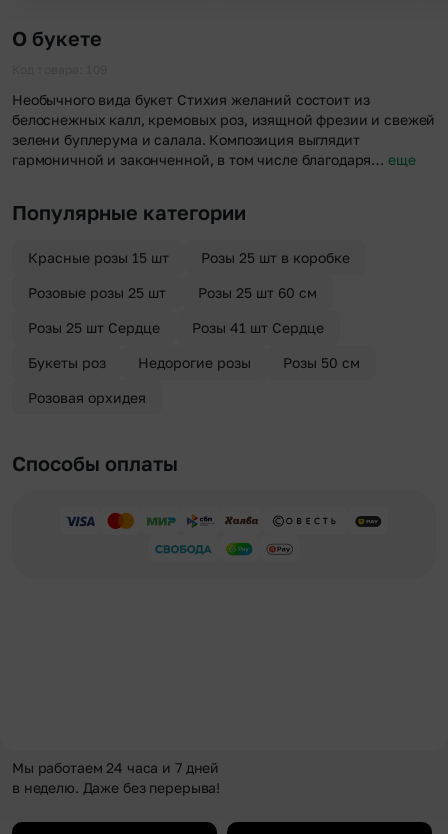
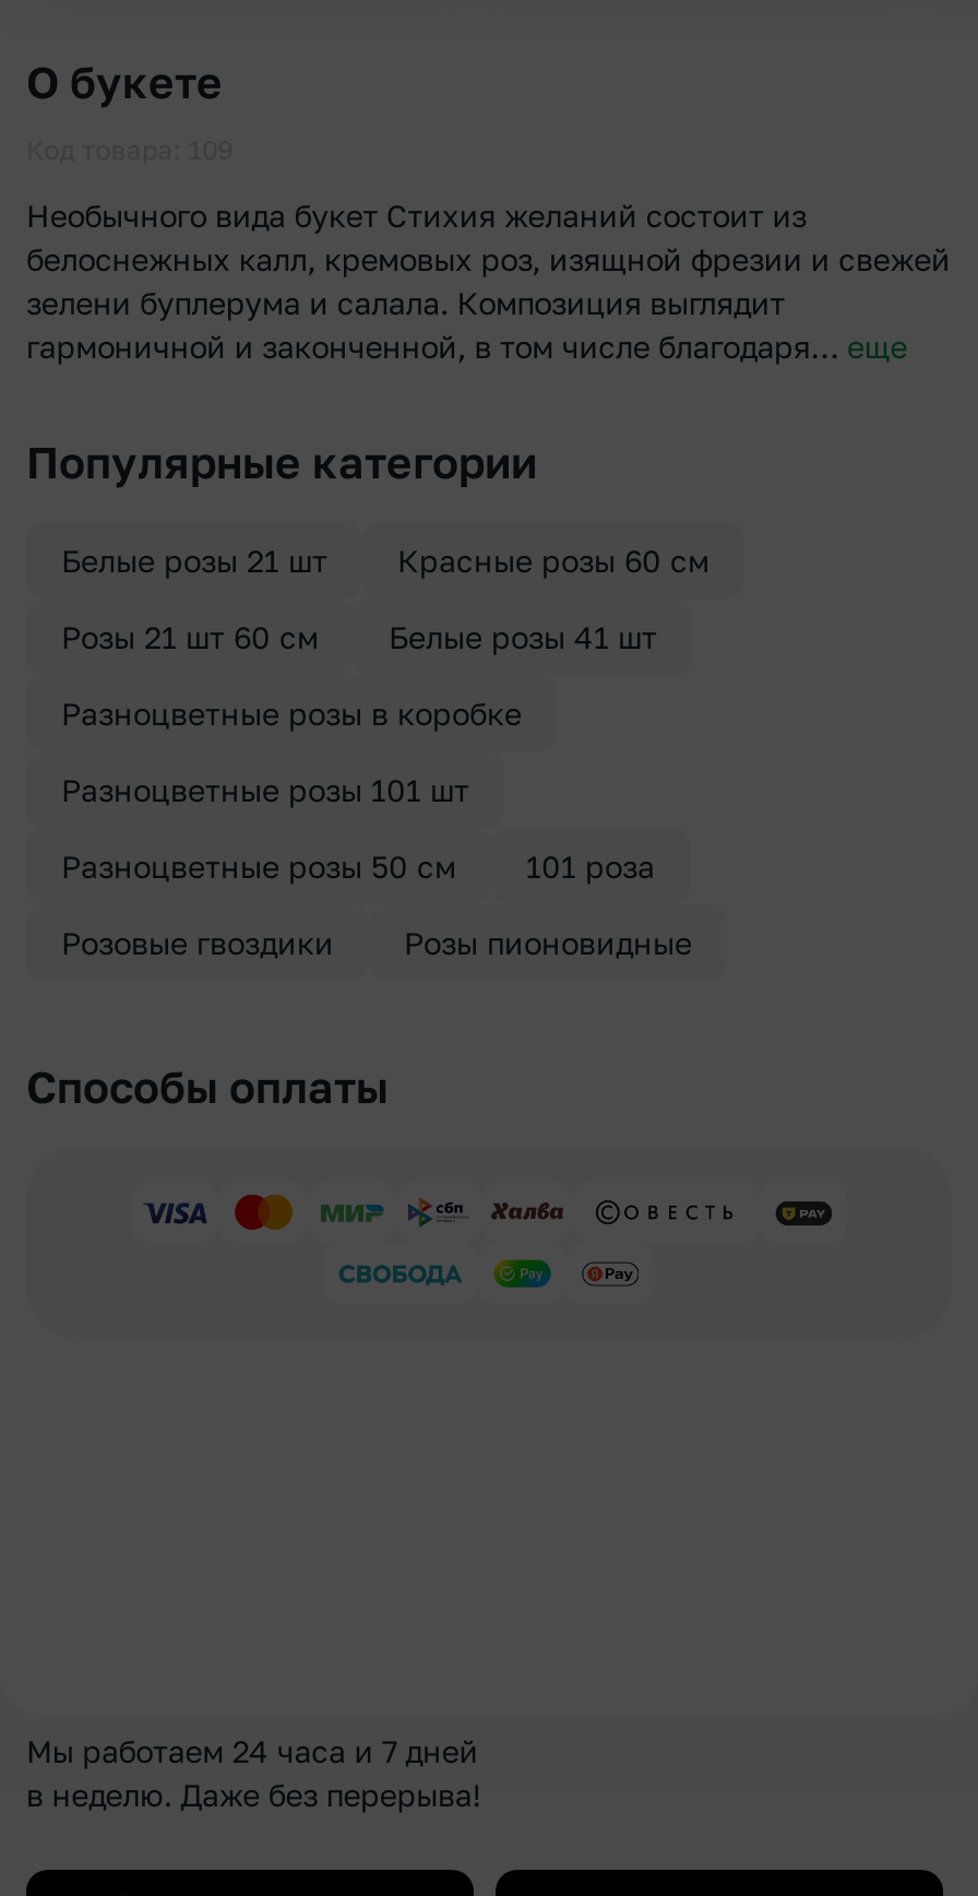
[28,249,360,406] Красные розы 15 шт | Розы 25 шт в коробке | Розовые розы 25 шт | Розы 25 шт 60 см | Розы 25 шт Сердце | Розы 41 шт Сердце | Букеты роз | Недорогие розы | Розы 50 см | Розовая орхидея -> [61,542,709,961] Белые розы 21 шт | Красные розы 60 см | Розы 21 шт 60 см | Белые розы 41 шт | Разноцветные розы в коробке | Разноцветные розы 101 шт | Разноцветные розы 50 см | 101 роза | Розовые гвоздики | Розы пионовидные

